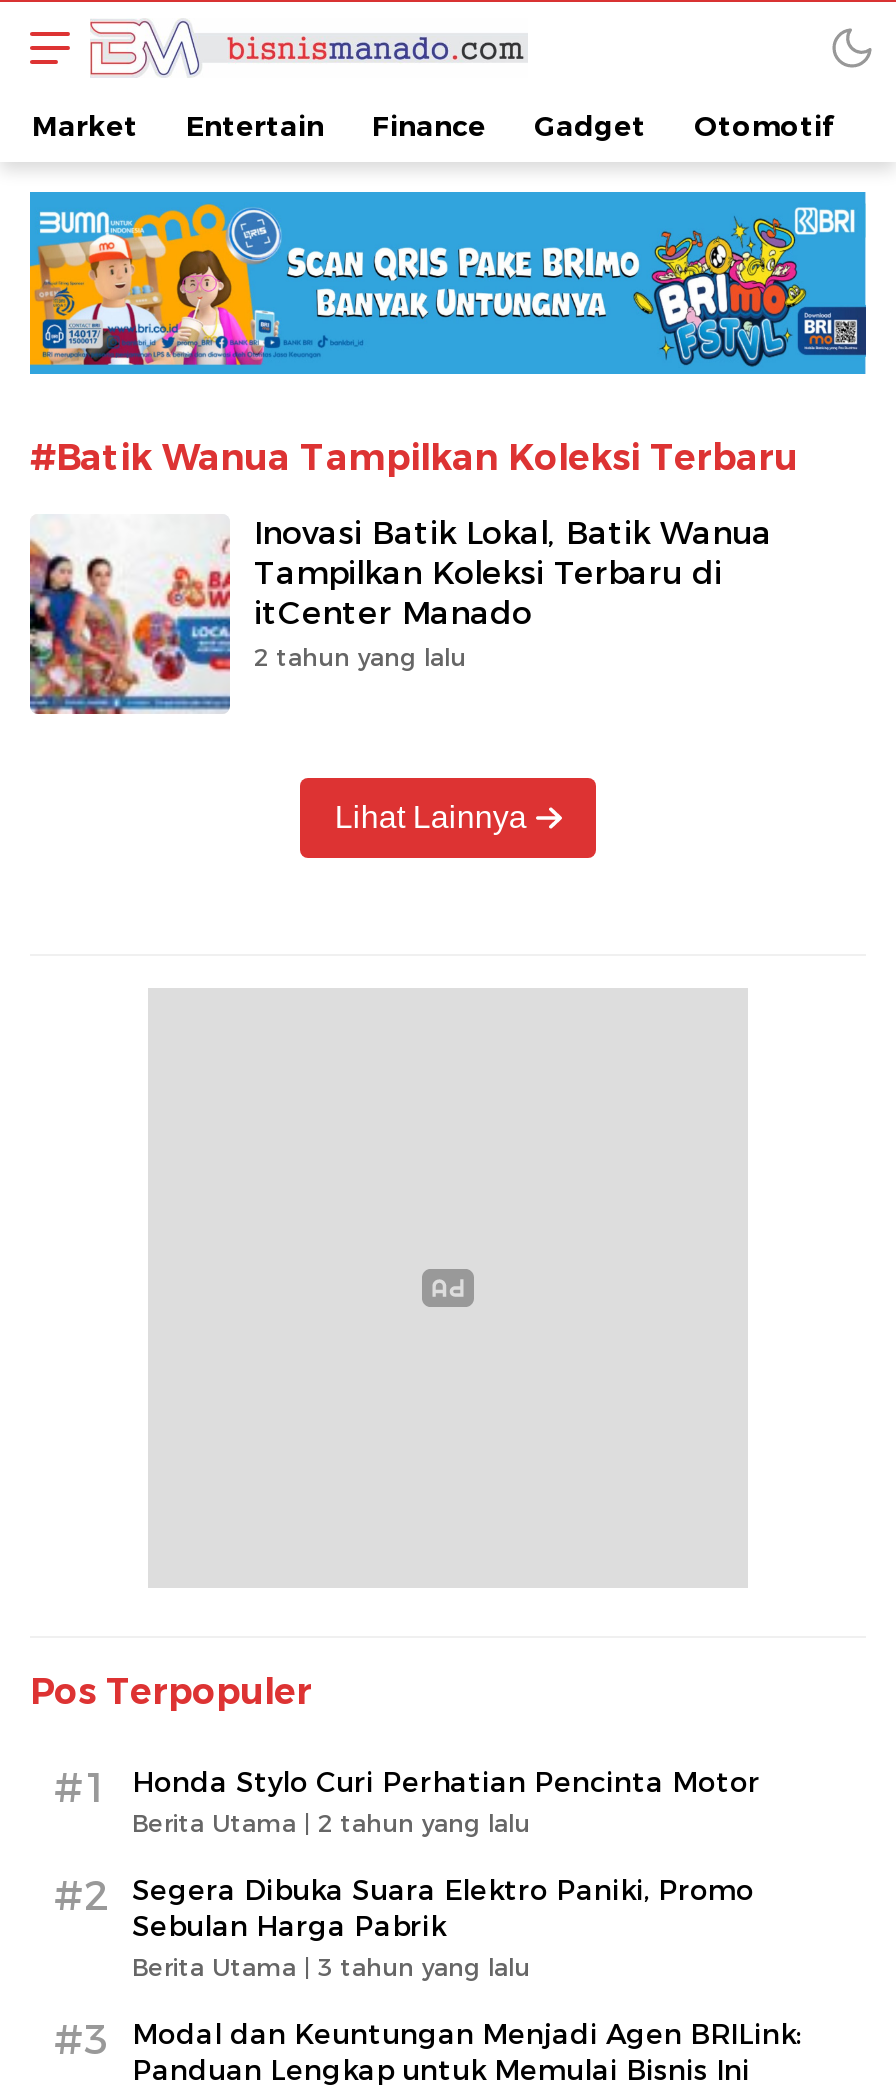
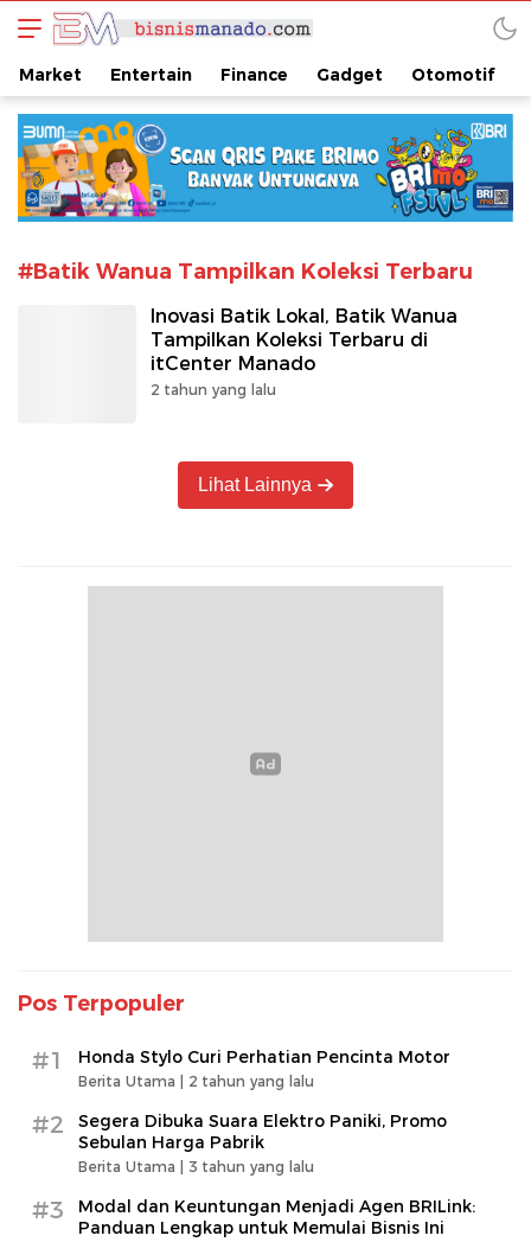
[28,538,232,716] [image] -> none

